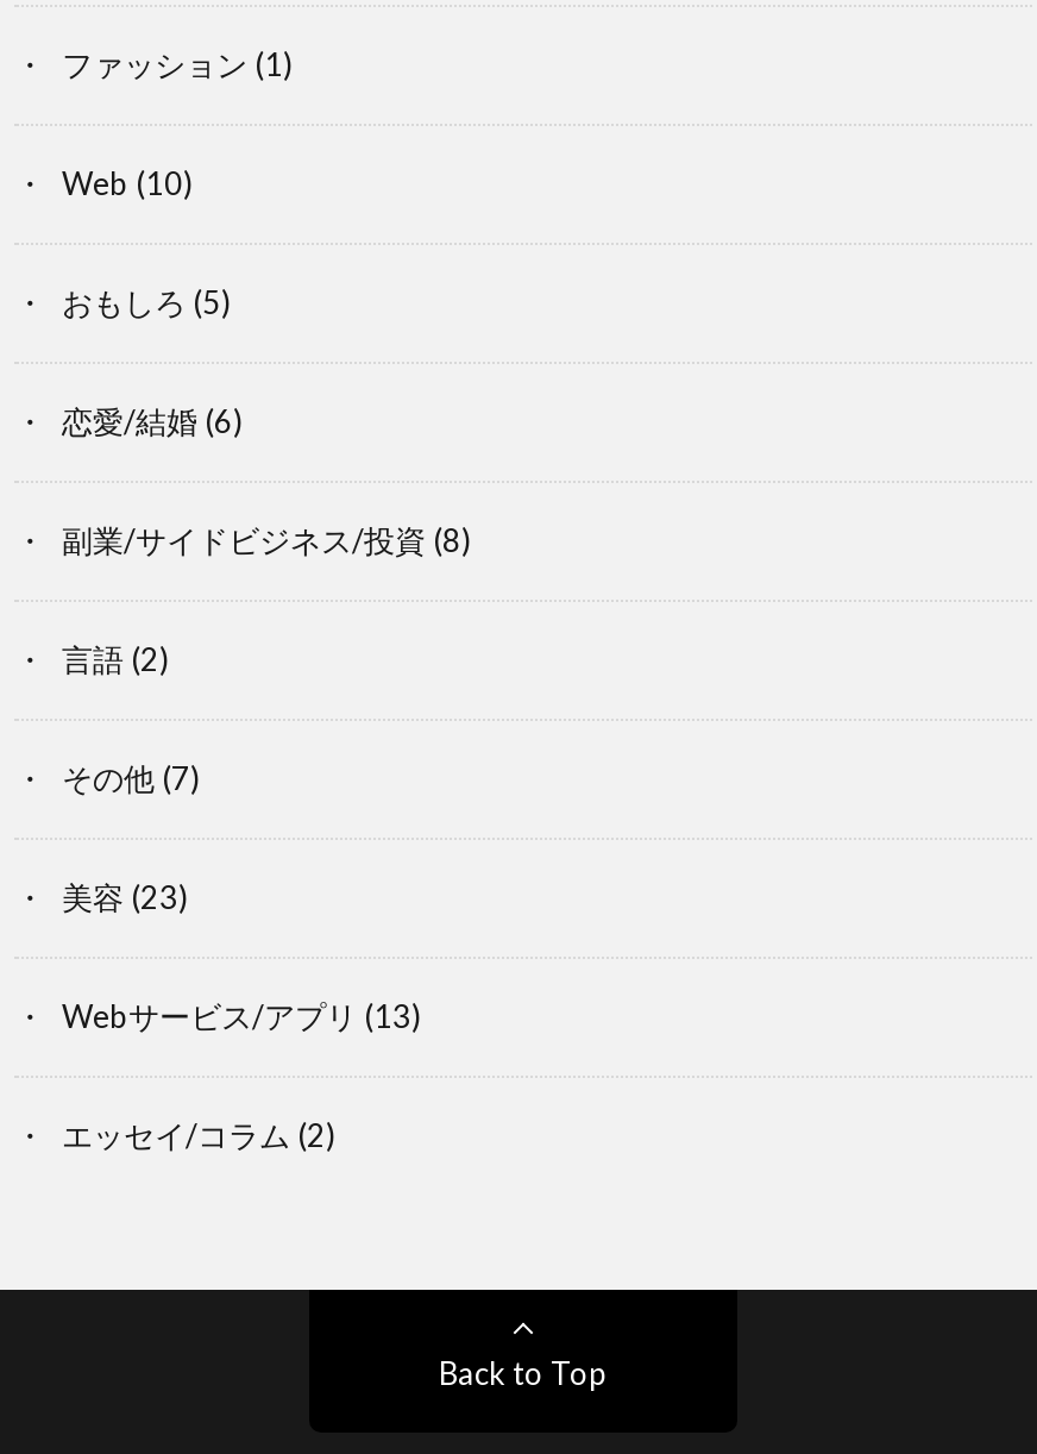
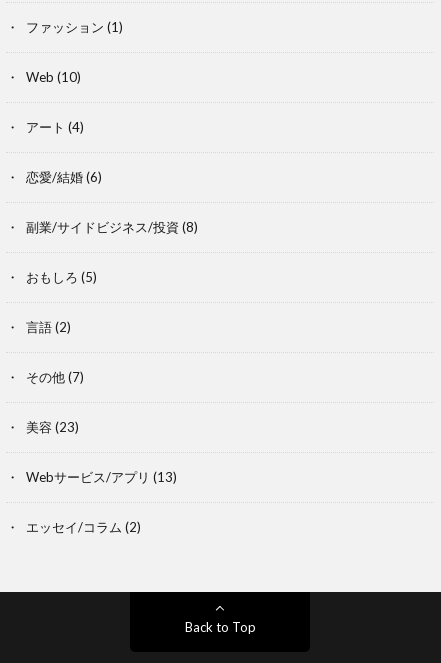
[62,282,231,320] おもしろ(5) -> [26,119,84,135] アート(4)
none -> [26,269,97,285] おもしろ(5)

